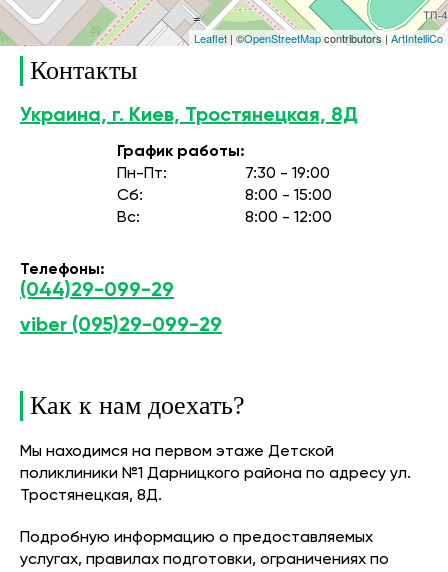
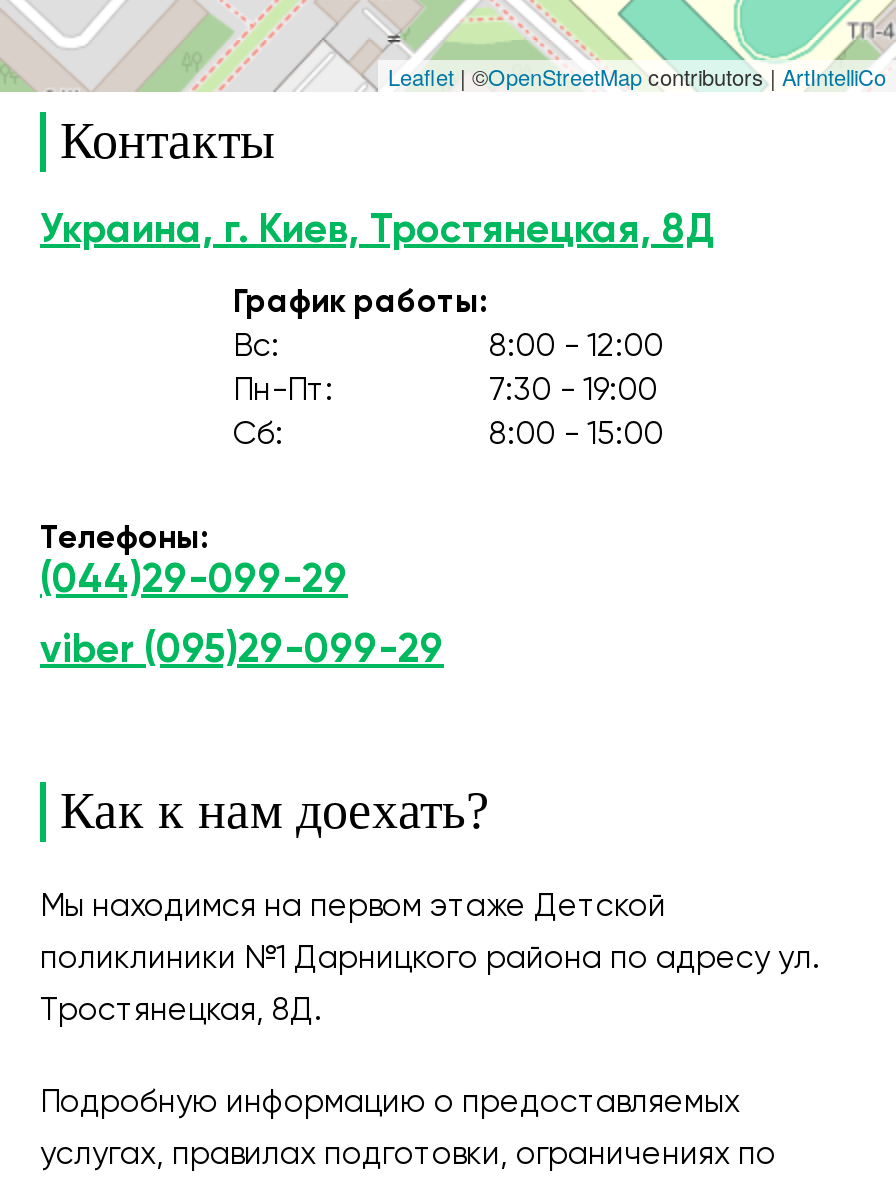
none -> [233,332,663,364] Вс: | 8:00 - 12:00
[116,210,331,226] Вс: | 8:00 - 12:00 -> none

